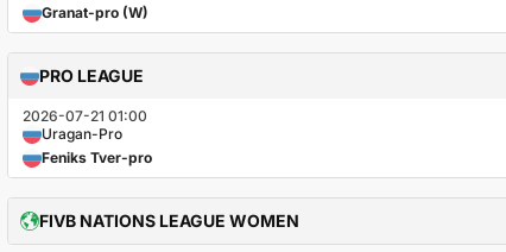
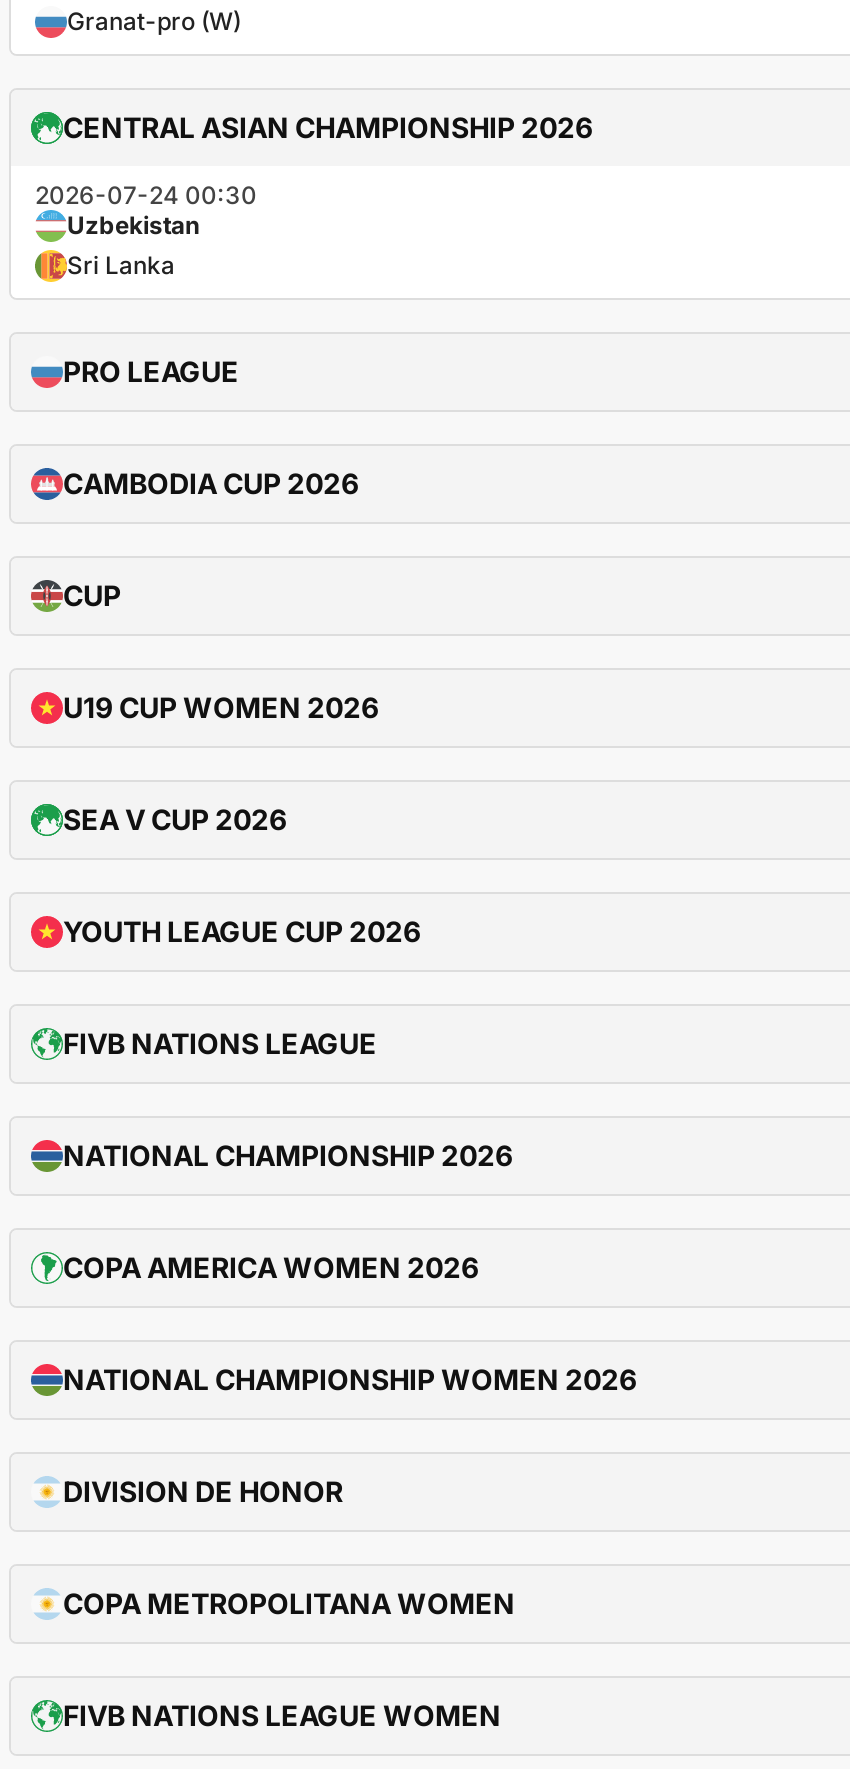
none -> [35,110,593,280] CENTRAL ASIAN CHAMPIONSHIP 2026 | 2026-07-24 00:30 | Uzbekistan | Sri Lanka
[23,107,152,166] 2026-07-21 01:00 | Uragan-Pro | Feniks Tver-pro -> [63,466,637,1620] CAMBODIA CUP 2026 | CUP | U19 CUP WOMEN 2026 | SEA V CUP 2026 | YOUTH LEAGUE CUP 2026 | FIVB NATIONS LEAGUE | NATIONAL CHAMPIONSHIP 2026 | COPA AMERICA WOMEN 2026 | NATIONAL CHAMPIONSHIP WOMEN 2026 | DIVISION DE HONOR | COPA METROPOLITANA WOMEN

